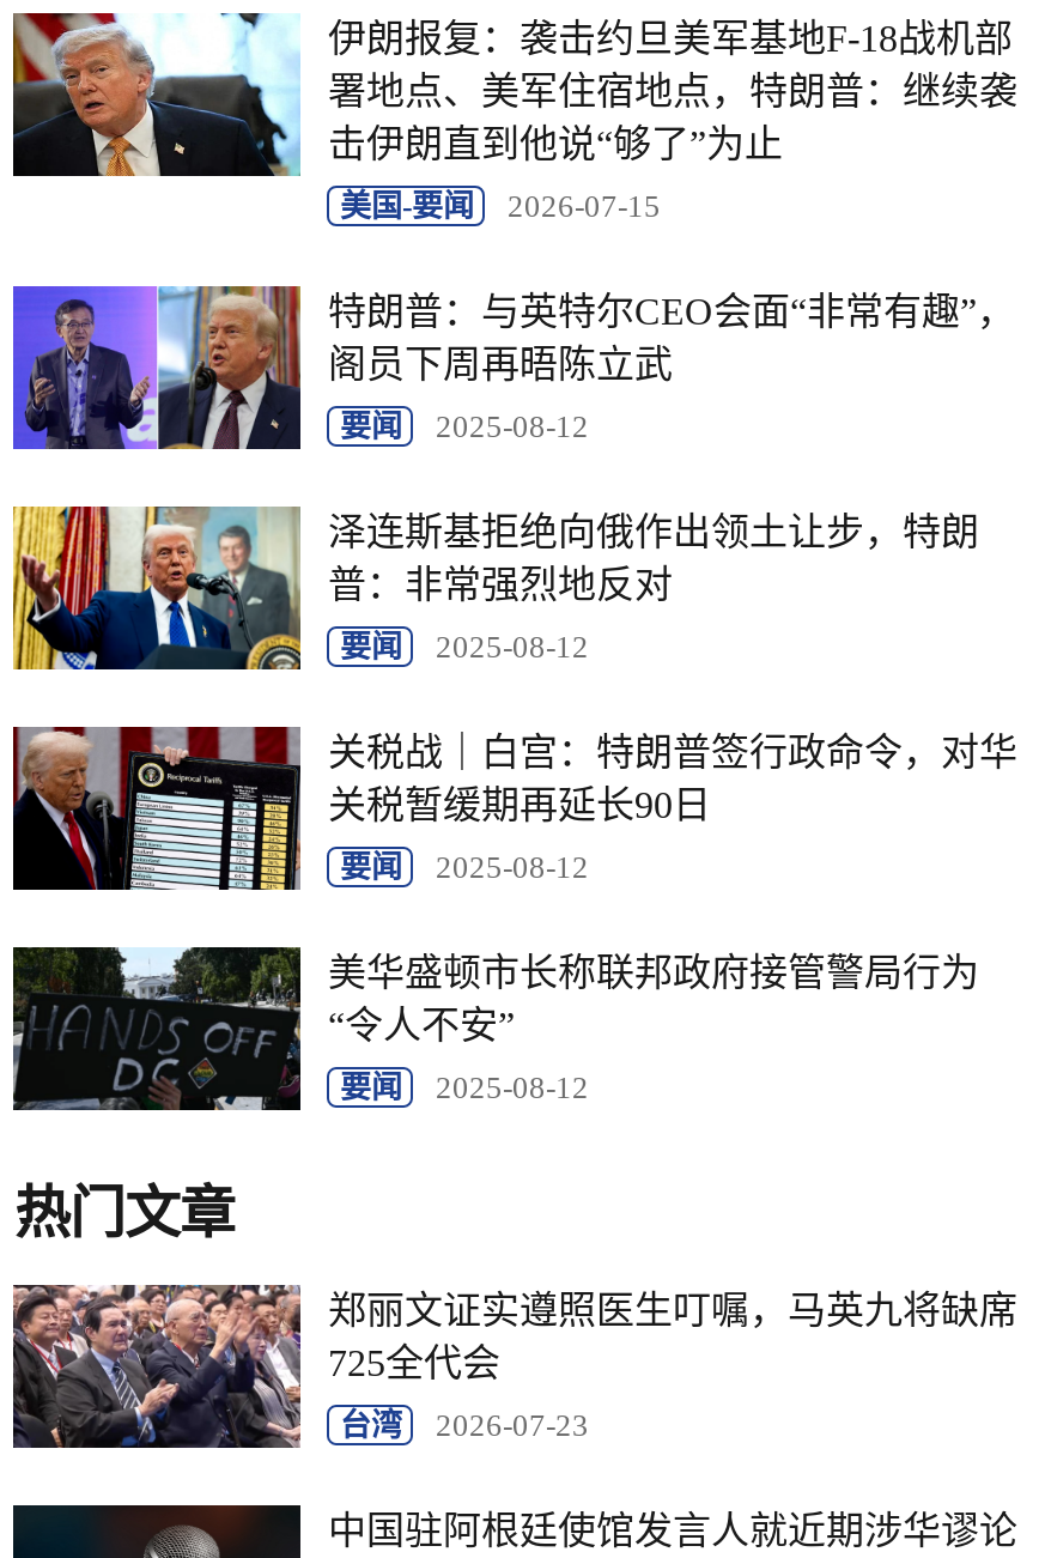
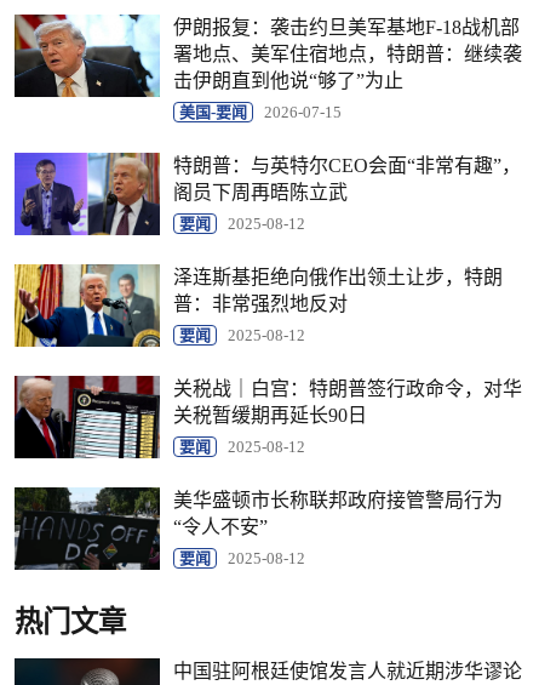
[11,1283,1017,1465] [image] | 郑丽文证实遵照医生叮嘱，马英九将缺席 | 725全代会 | 台湾 | 2026-07-23 -> none

